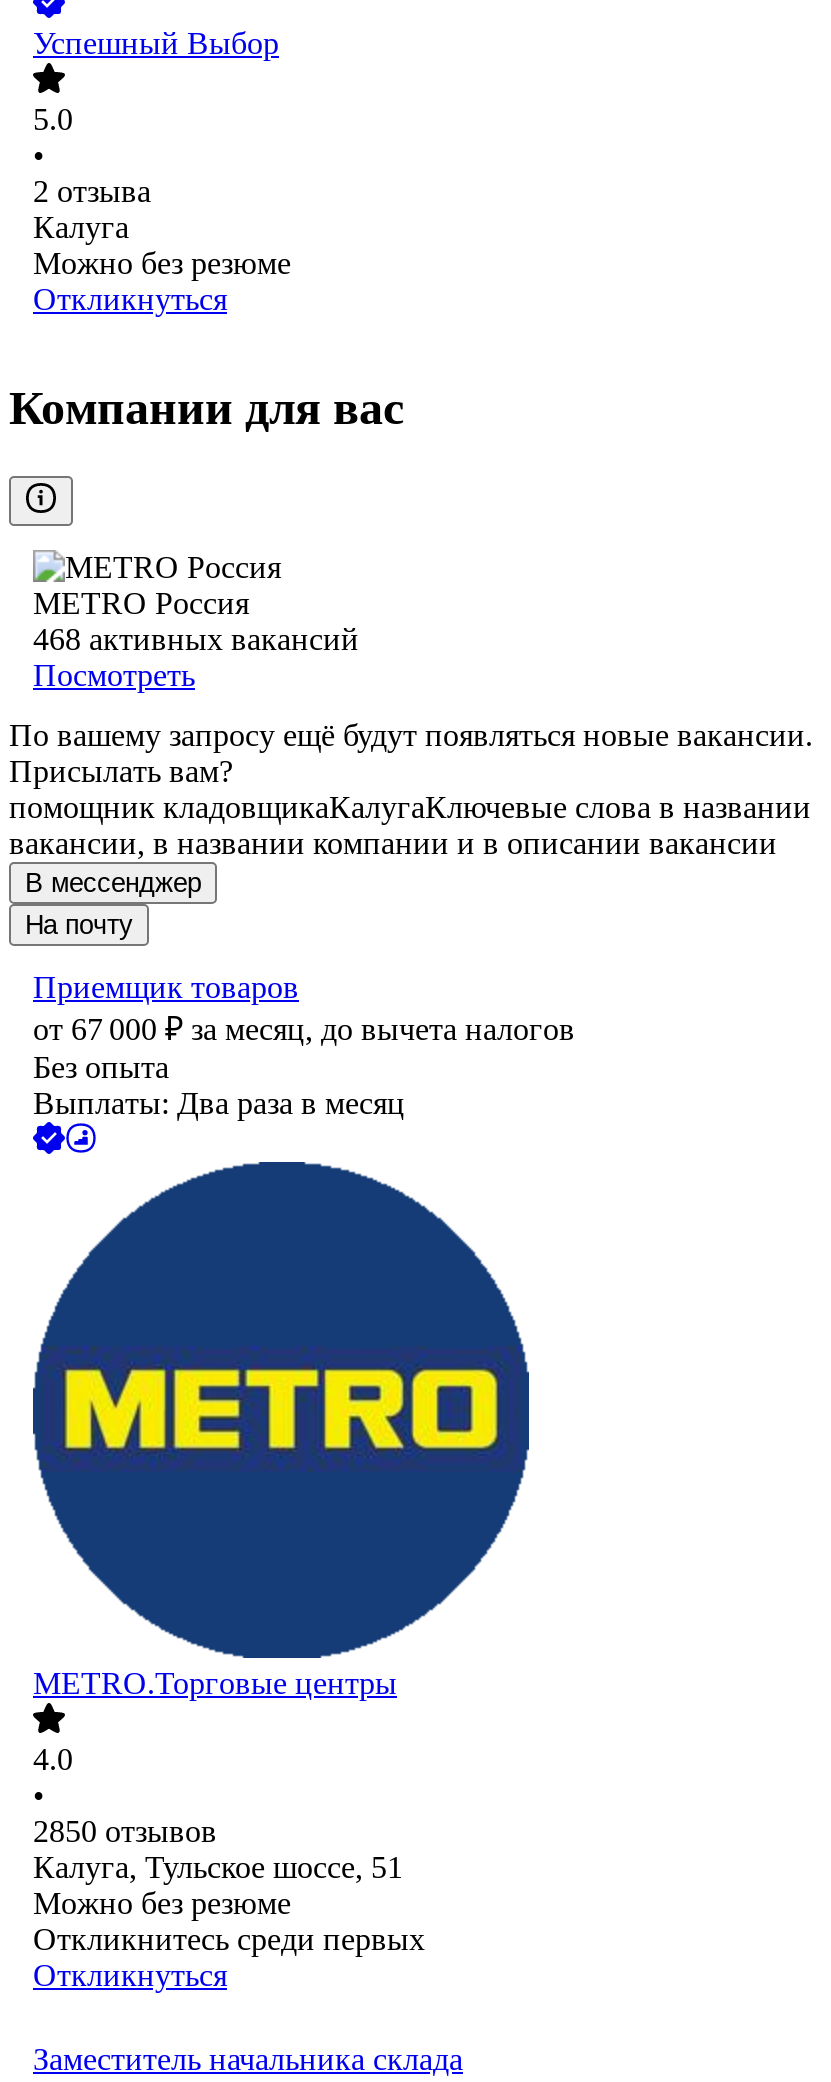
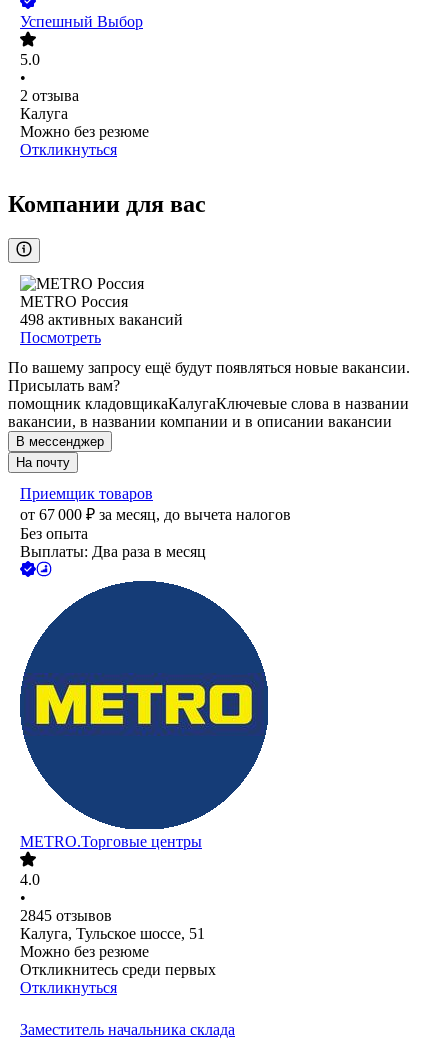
[33,623,359,657] 468 активных вакансий -> [20,311,183,328] 498 активных вакансий
[33,1815,217,1849] 2850 отзывов -> [20,907,112,924] 2845 отзывов

